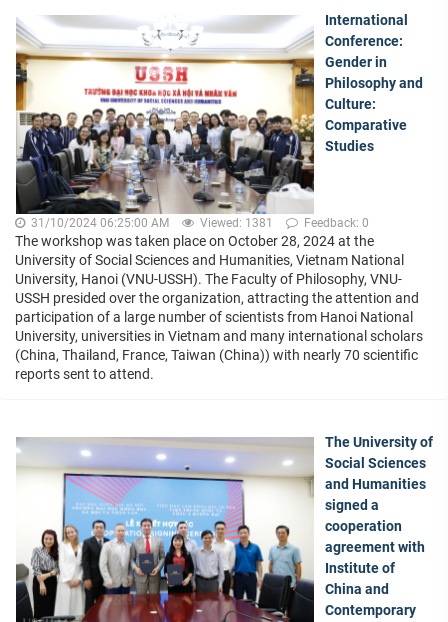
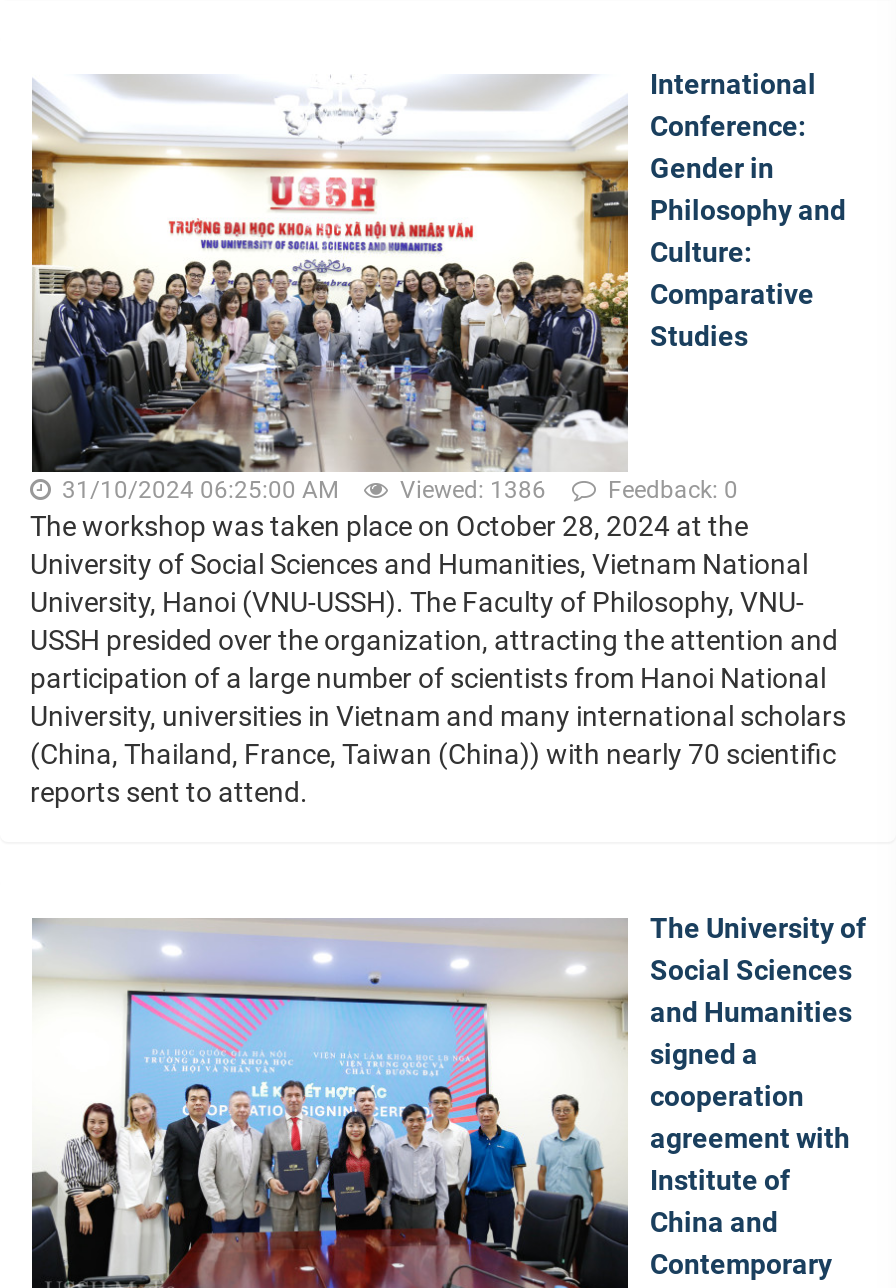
[28,216,369,230] 31/10/2024 06:25:00 AM Viewed: 1381 Feedback: 0 -> [56,476,738,504] 31/10/2024 06:25:00 AM Viewed: 1386 Feedback: 0

